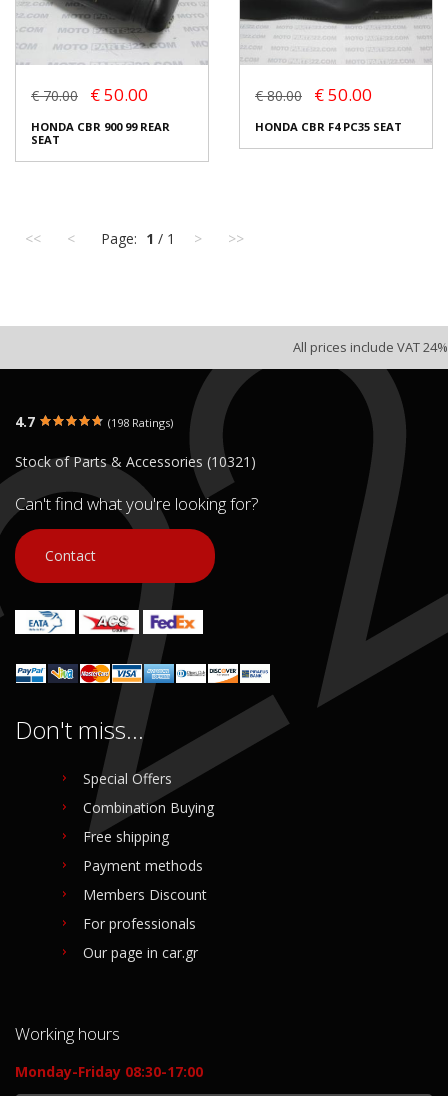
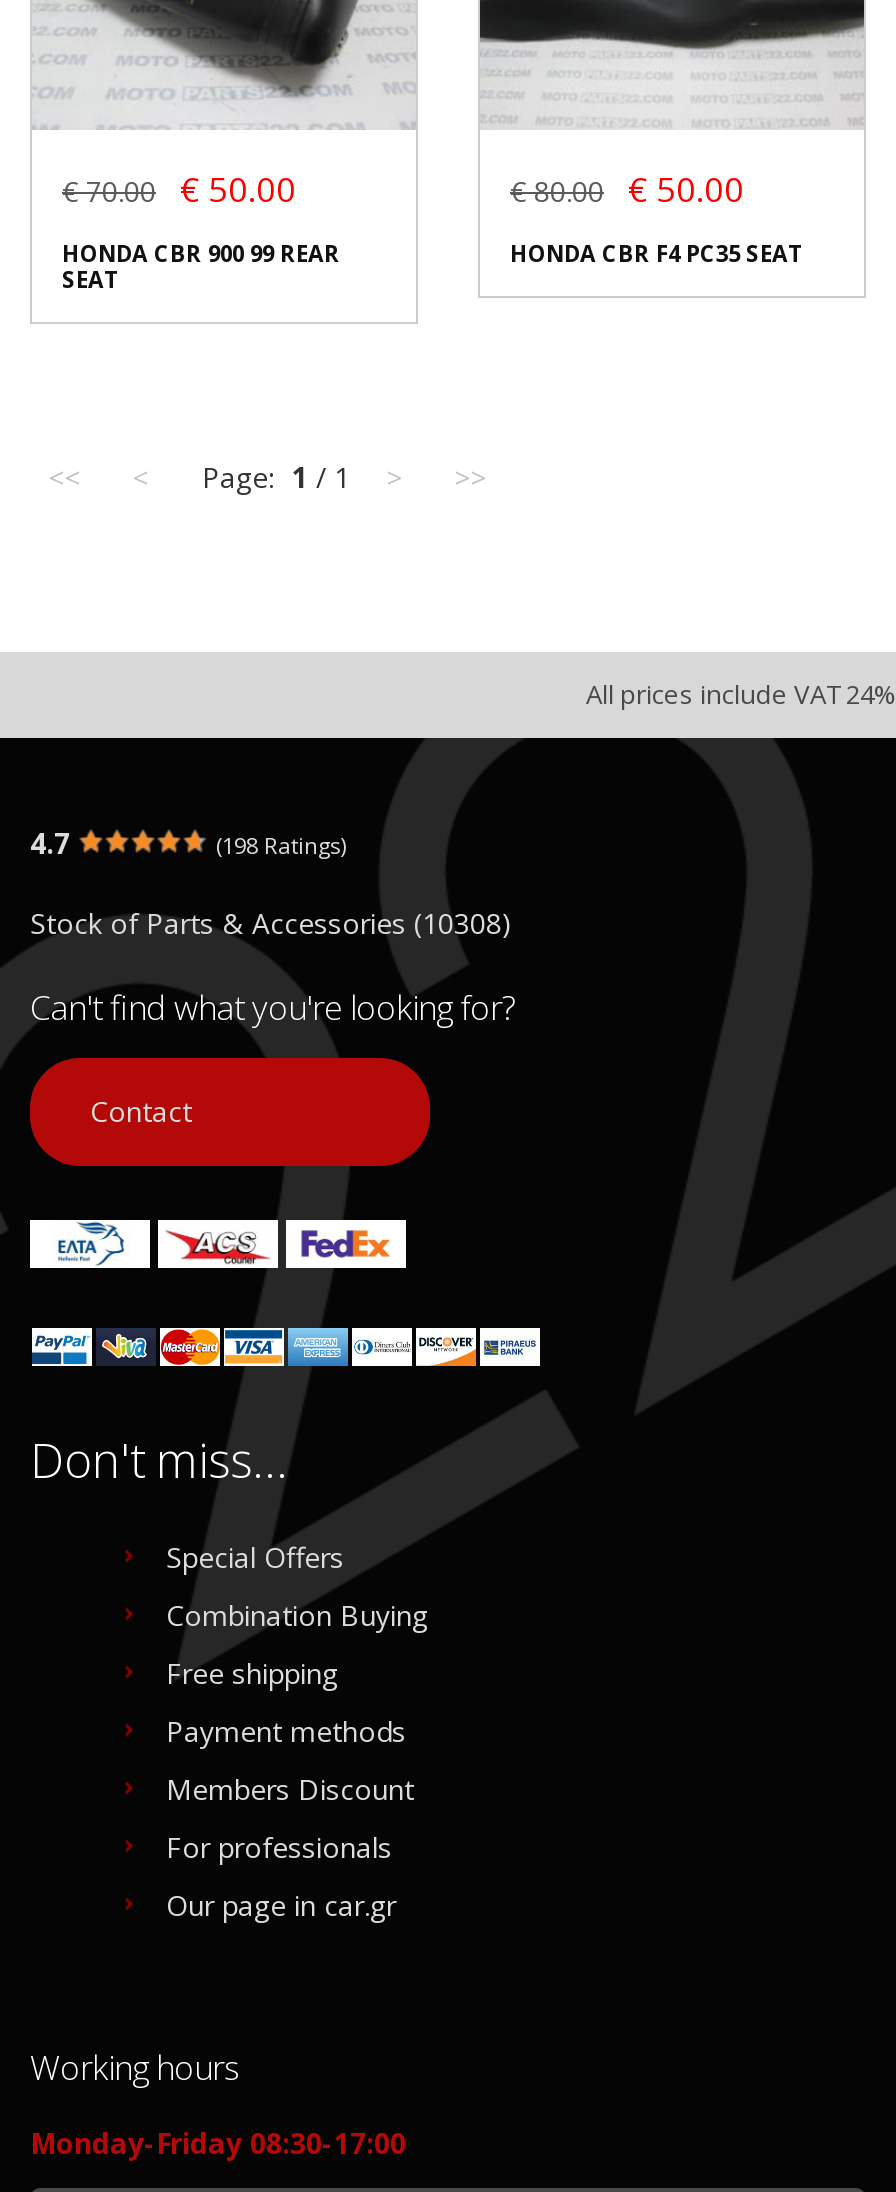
[15,451,256,470] Stock of Parts & Accessories (10321) -> [30,903,512,941] Stock of Parts & Accessories (10308)

